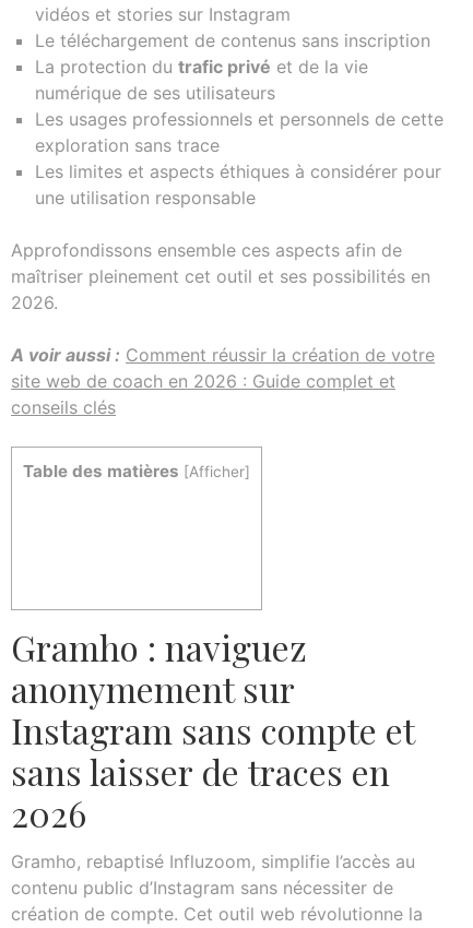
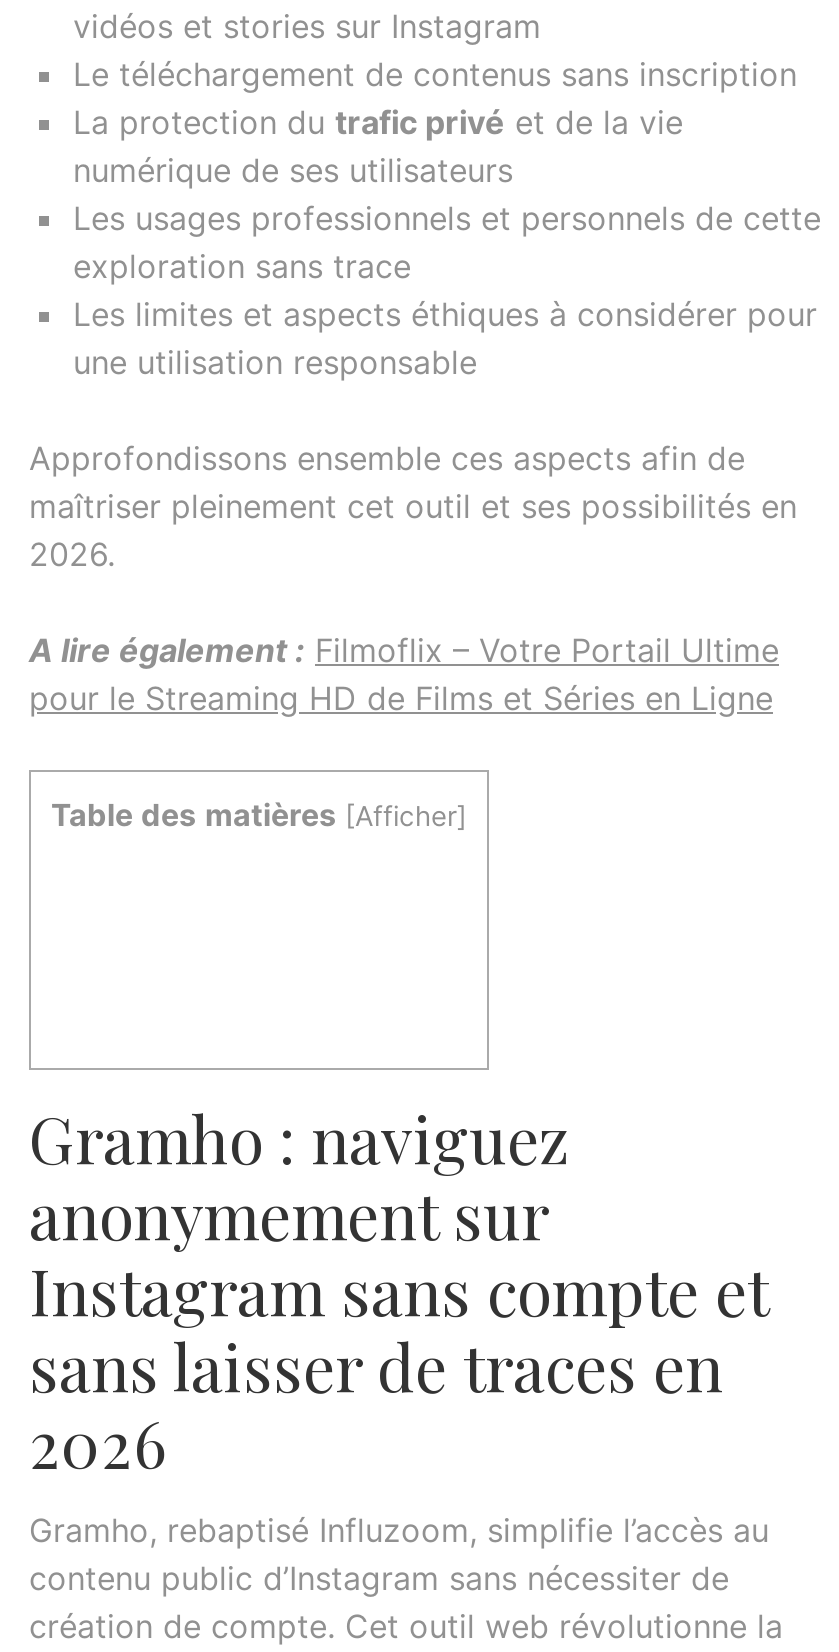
[11,344,435,418] A voir aussi : Comment réussir la création de votre | site web de coach en 2026 : Guide complet et | conseils clés -> [29,630,779,718] A lire également : Filmoflix – Votre Portail Ultime | pour le Streaming HD de Films et Séries en Ligne

